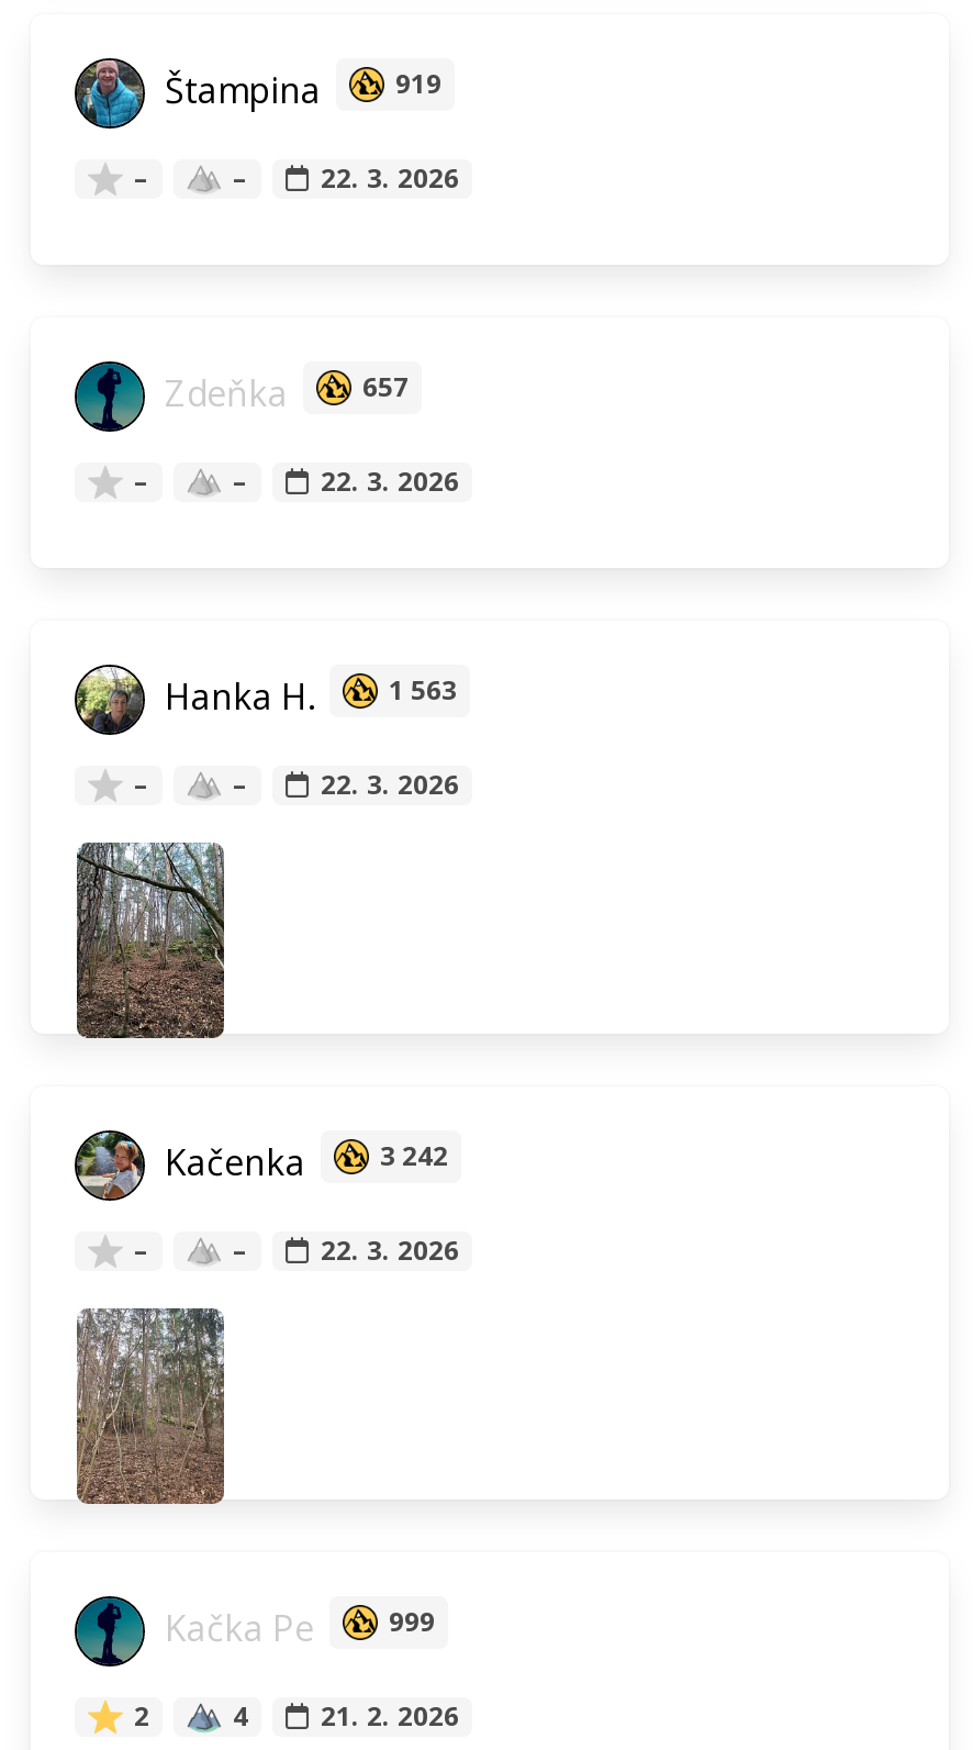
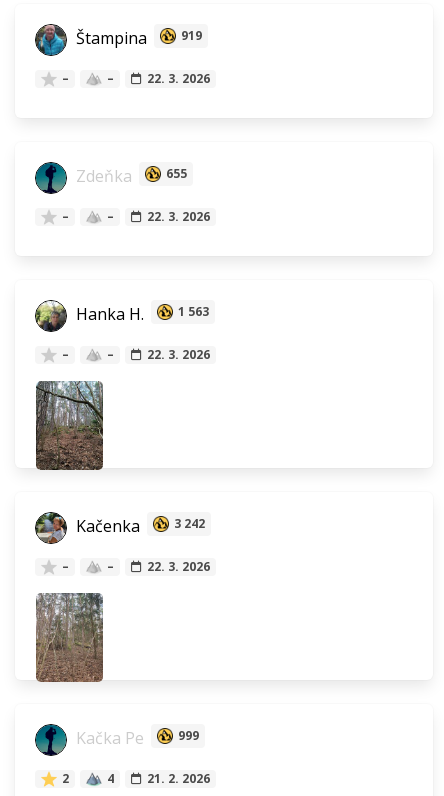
[156,368,409,416] Zdeňka 657 -> [72,165,187,187] Zdeňka 655

